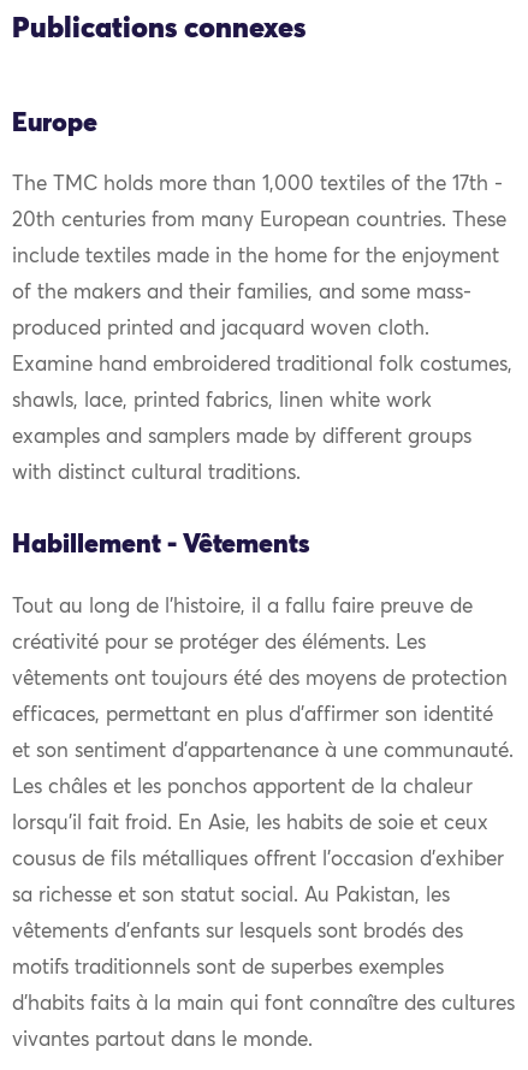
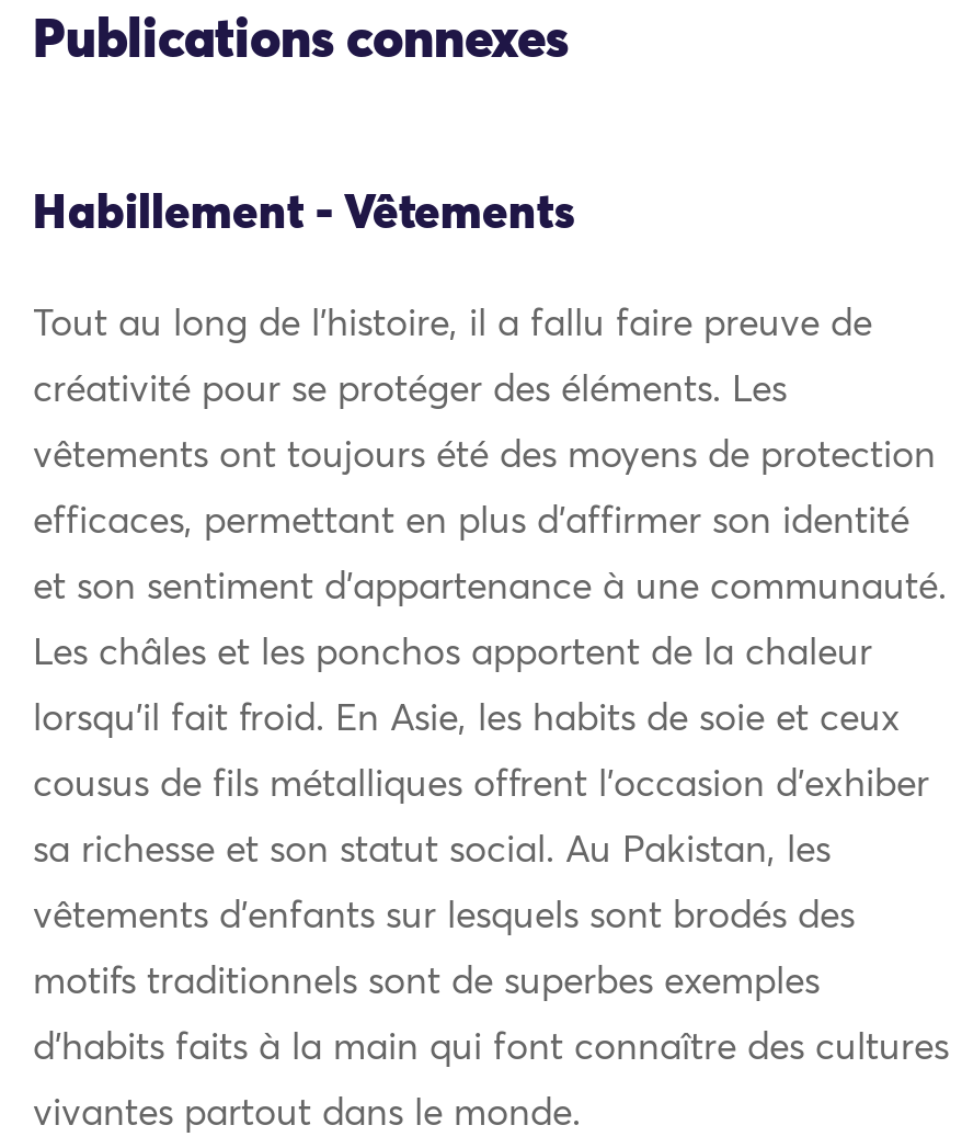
[12,110,512,484] Europe | The TMC holds more than 1,000 textiles of the 17th - | 20th centuries from many European countries. These | include textiles made in the home for the enjoyment | of the makers and their families, and some mass- | produced printed and jacquard woven cloth. | Examine hand embroidered traditional folk costumes, | shawls, lace, printed fabrics, linen white work | examples and samplers made by different groups | with distinct cultural traditions. -> none

